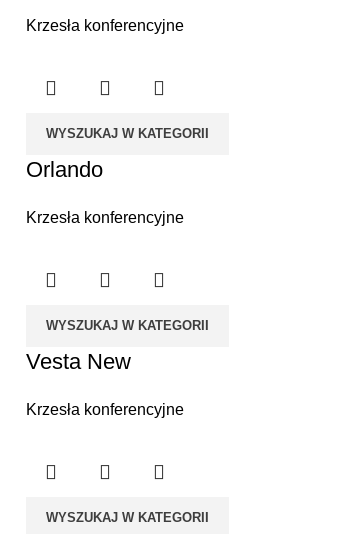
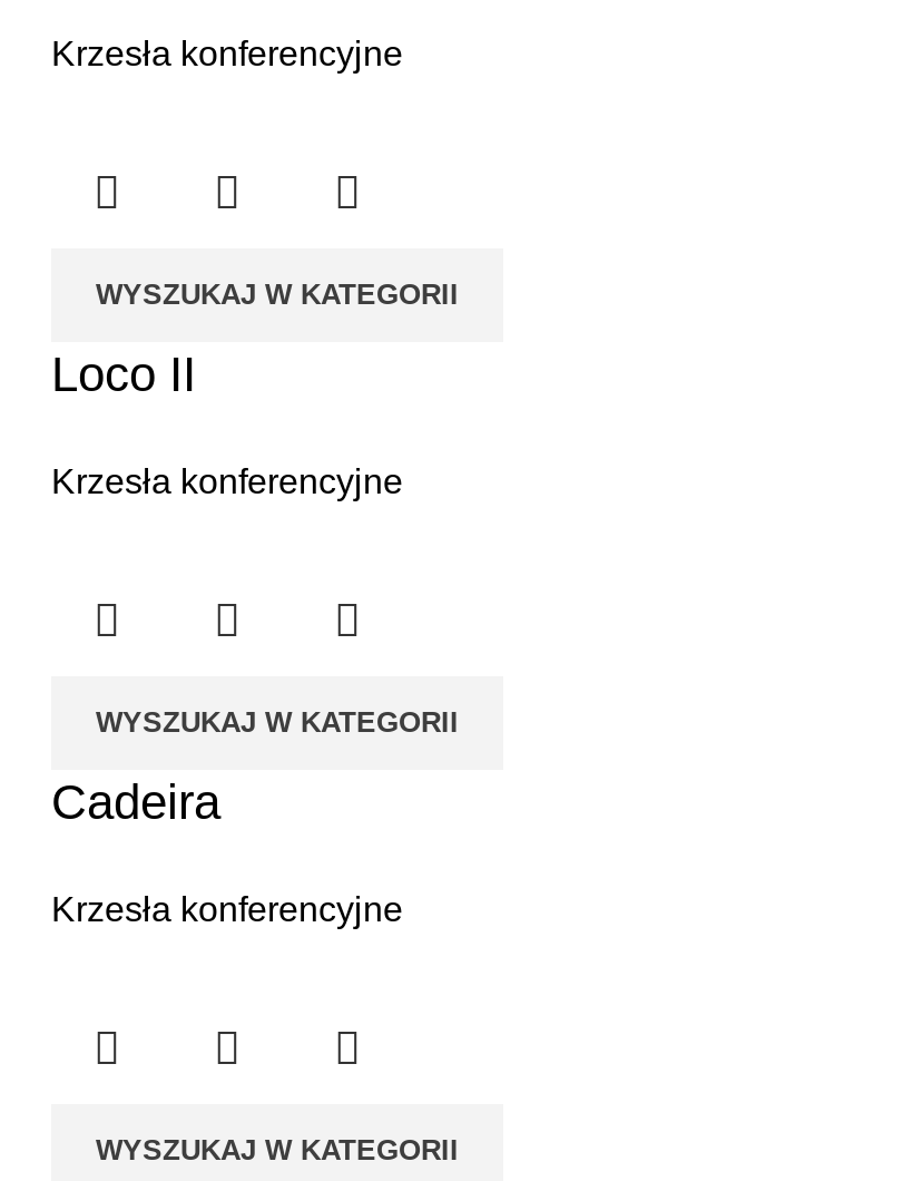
[26,157,103,182] Orlando -> [51,347,196,403] Loco II
[26,349,131,374] Vesta New -> [51,775,220,831] Cadeira

